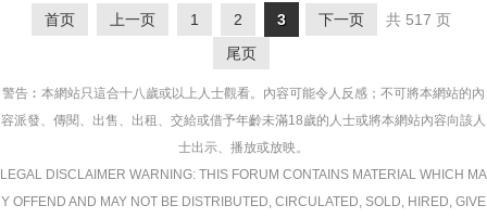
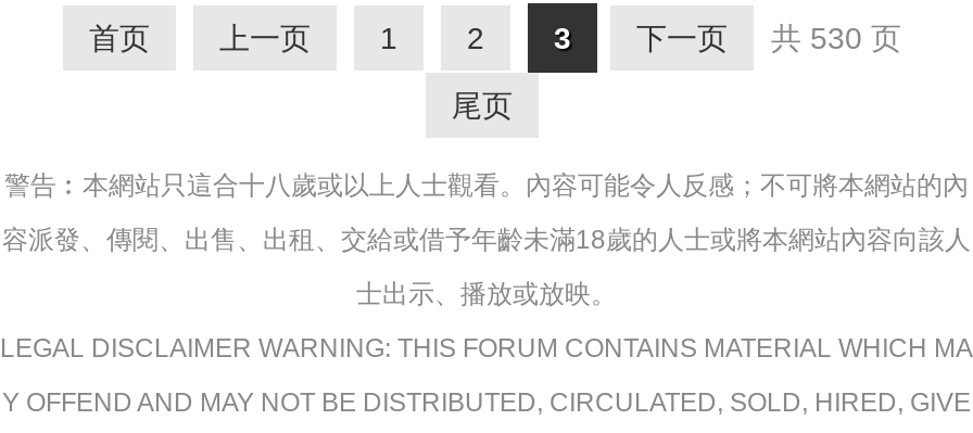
[45,11,455,28] 首页 上一页 1 2 3 下一页 共 517 页 -> [89,21,910,55] 首页 上一页 1 2 3 下一页 共 530 页

